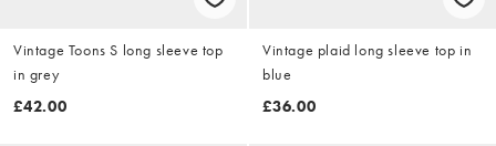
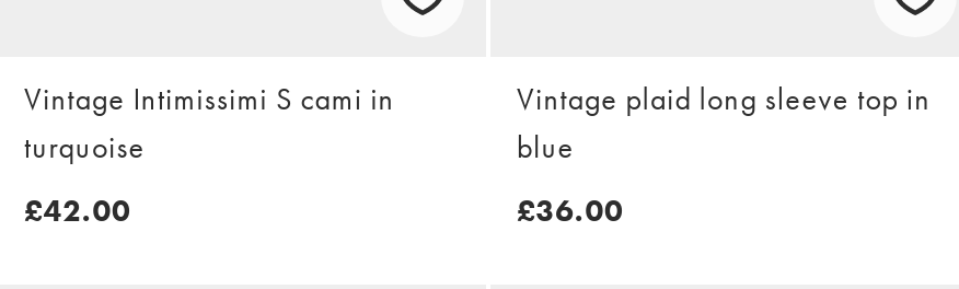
[13,39,223,84] Vintage Toons S long sleeve top | in grey -> [24,78,395,166] Vintage Intimissimi S cami in | turquoise

